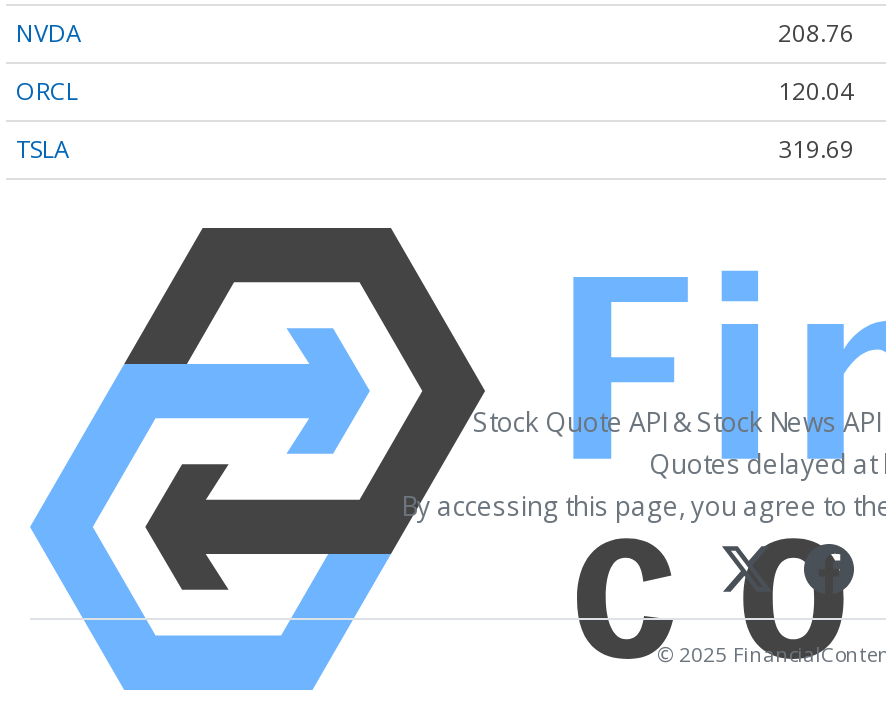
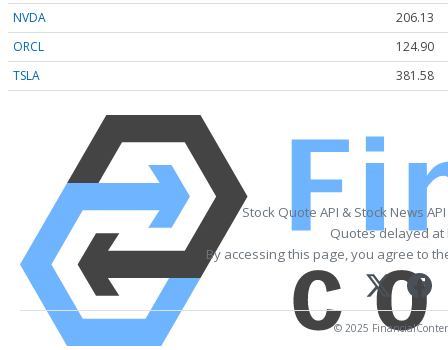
[778,16,854,50] 208.76 -> [396,9,434,26] 206.13
[778,74,854,108] 120.04 -> [396,38,434,55] 124.90
[778,132,854,166] 319.69 -> [396,67,434,84] 381.58

